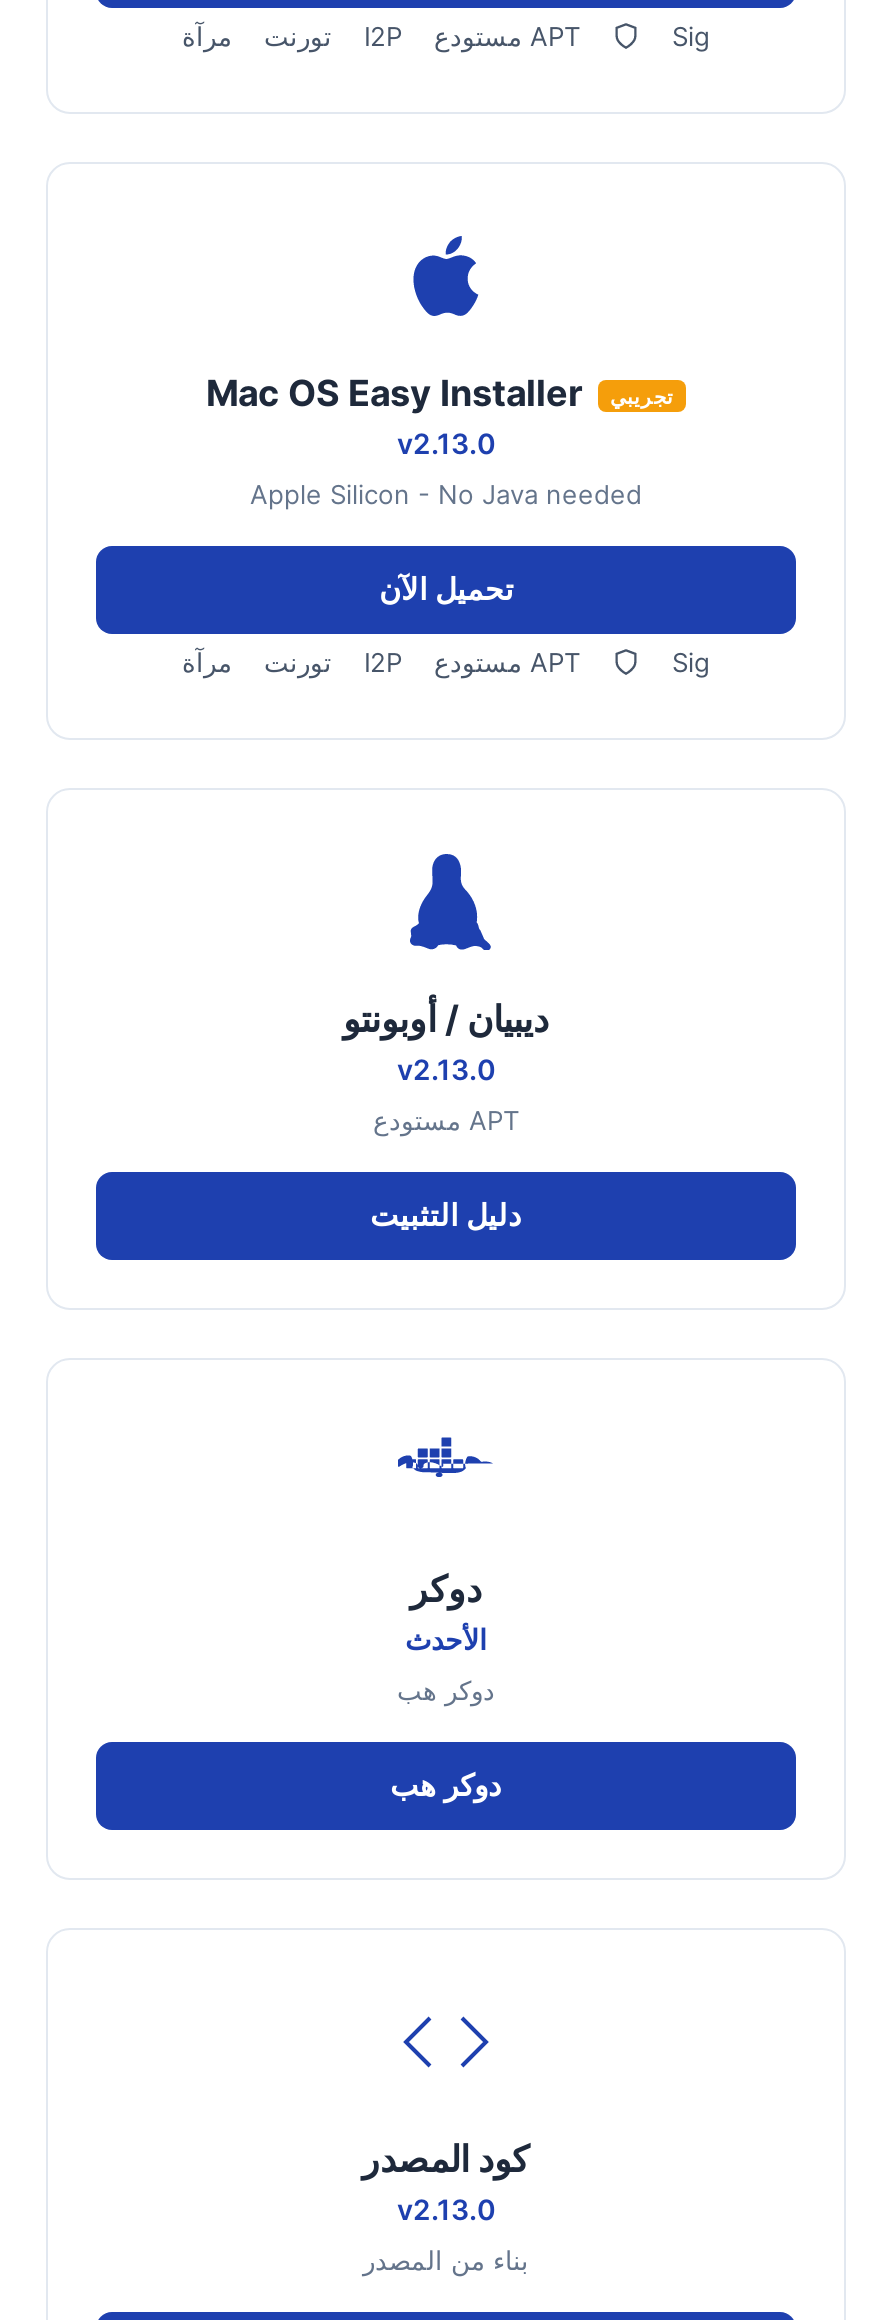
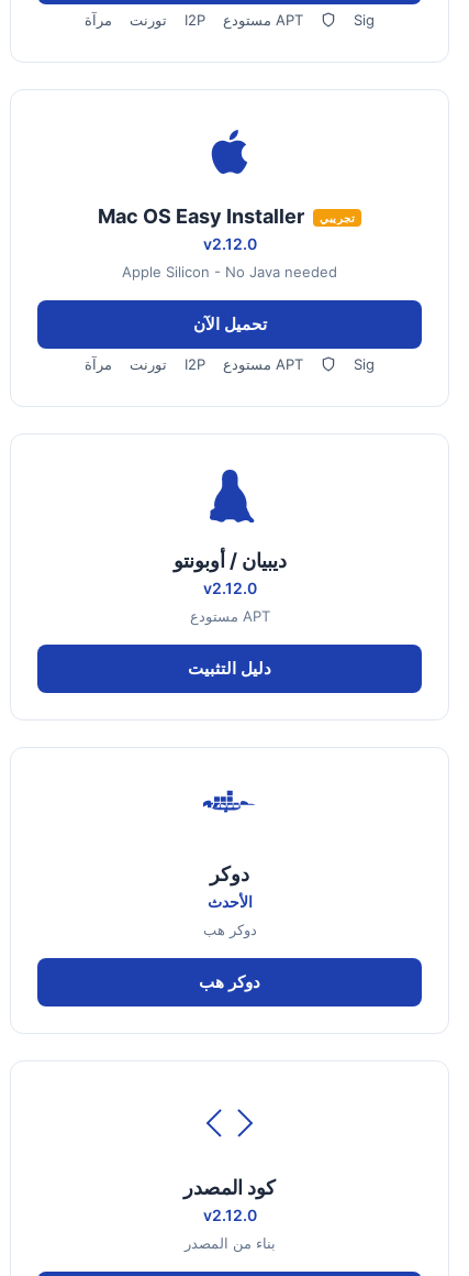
[397,426,495,460] v2.13.0 -> [203,234,256,253] v2.12.0
[397,1052,495,1086] v2.13.0 -> [203,579,256,597] v2.12.0
[397,2192,495,2226] v2.13.0 -> [203,1206,256,1224] v2.12.0

